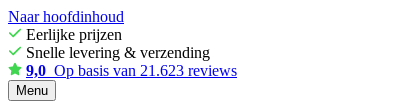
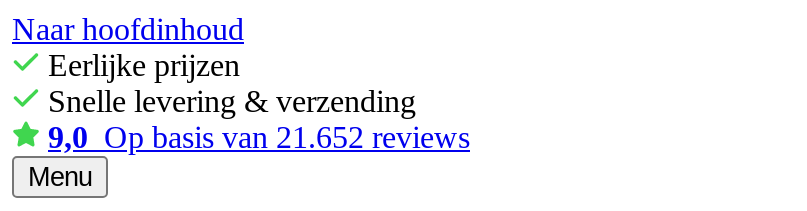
[26,62,237,79] 9,0 Op basis van 21.623 reviews -> [48,120,470,154] 9,0 Op basis van 21.652 reviews

